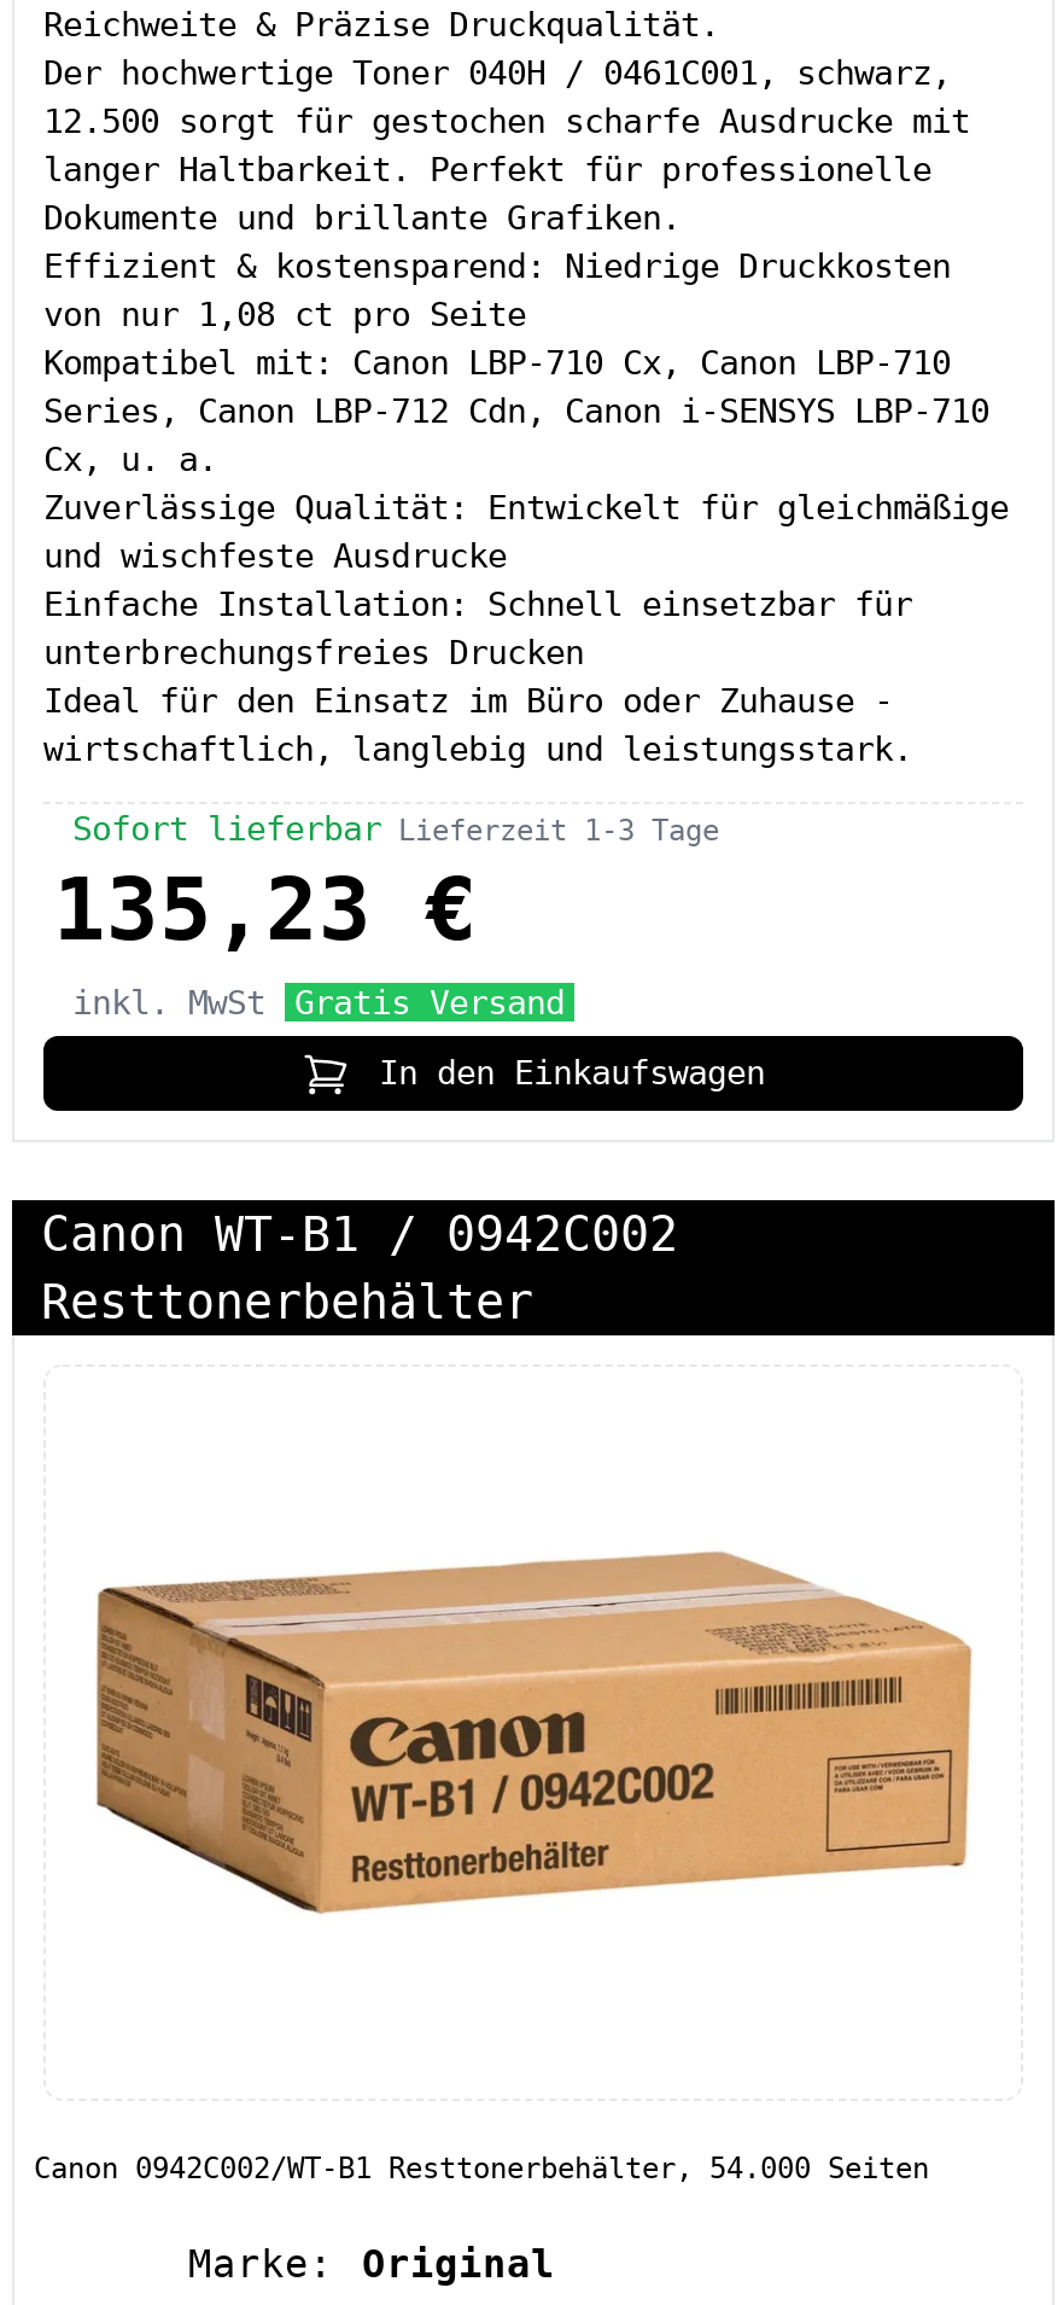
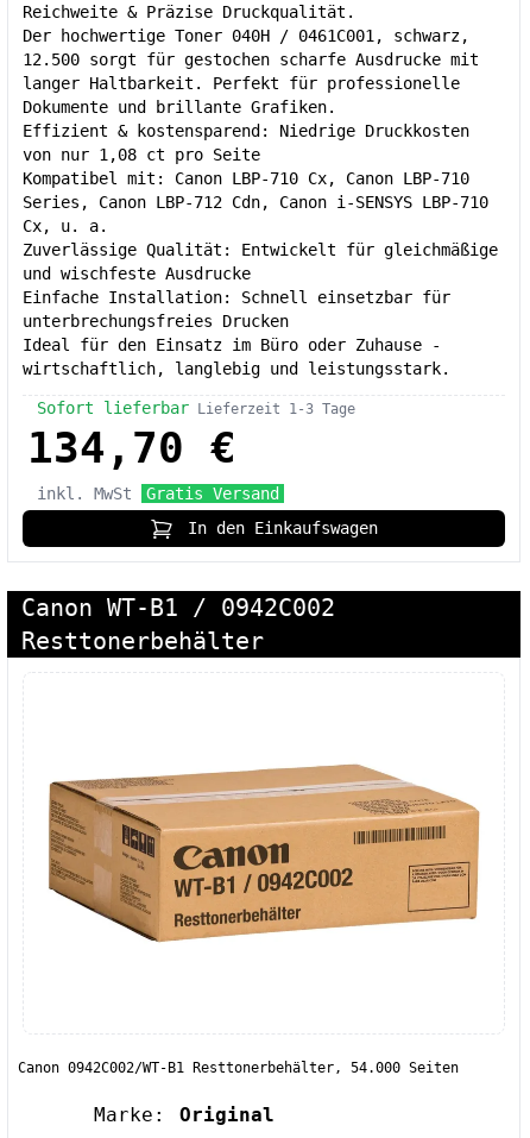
[53,859,478,958] 135,23 € -> [27,423,236,472] 134,70 €

